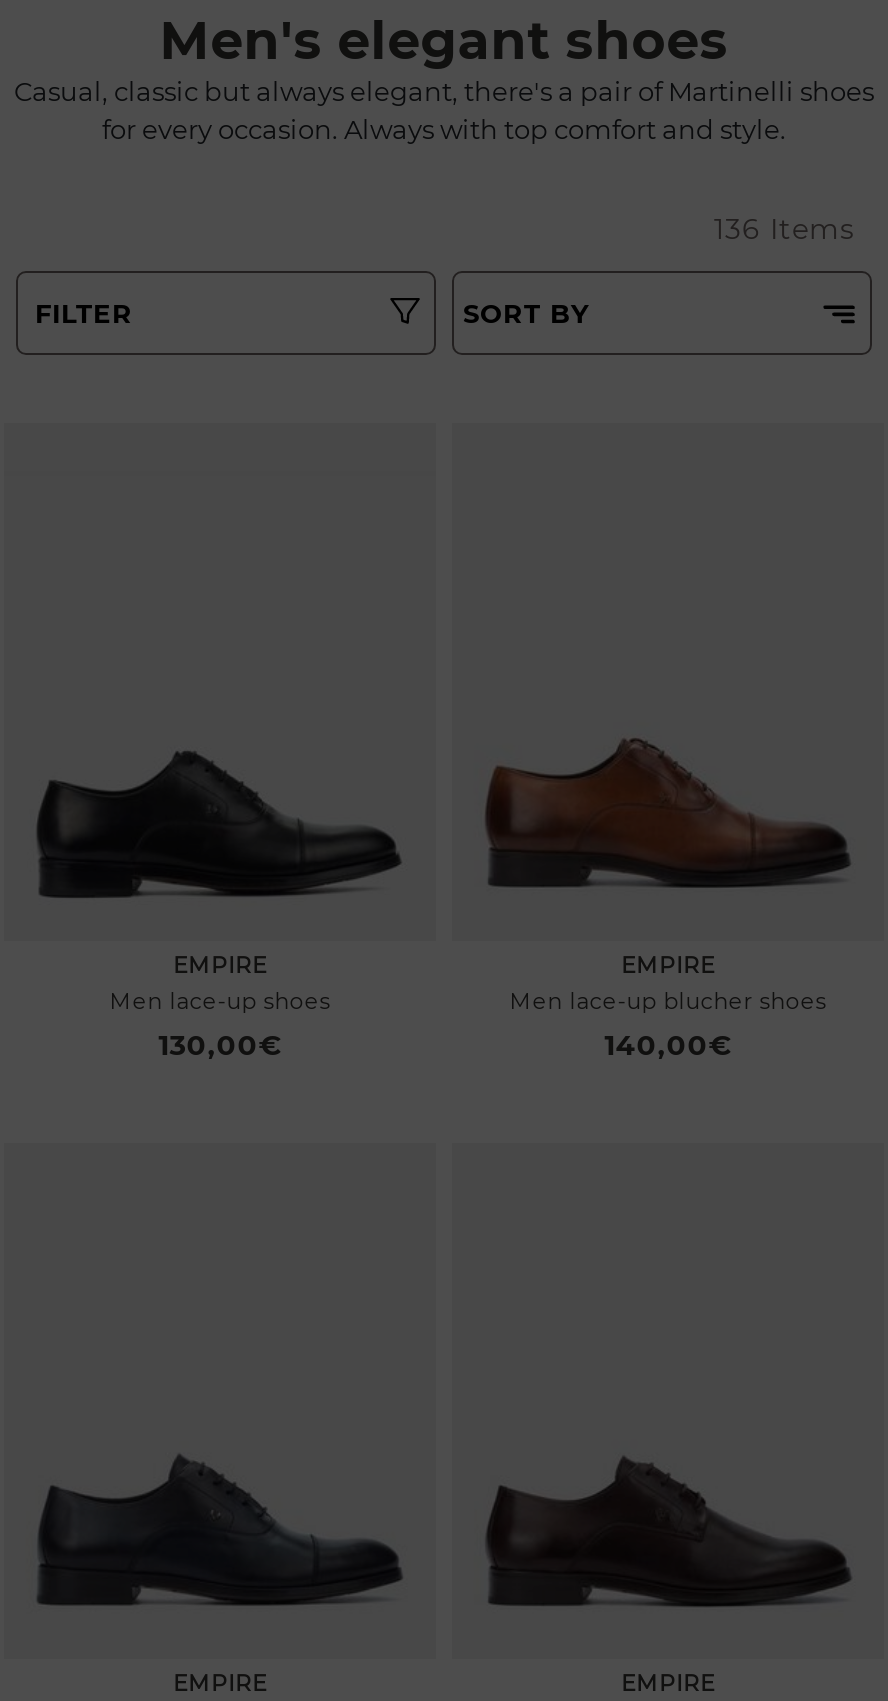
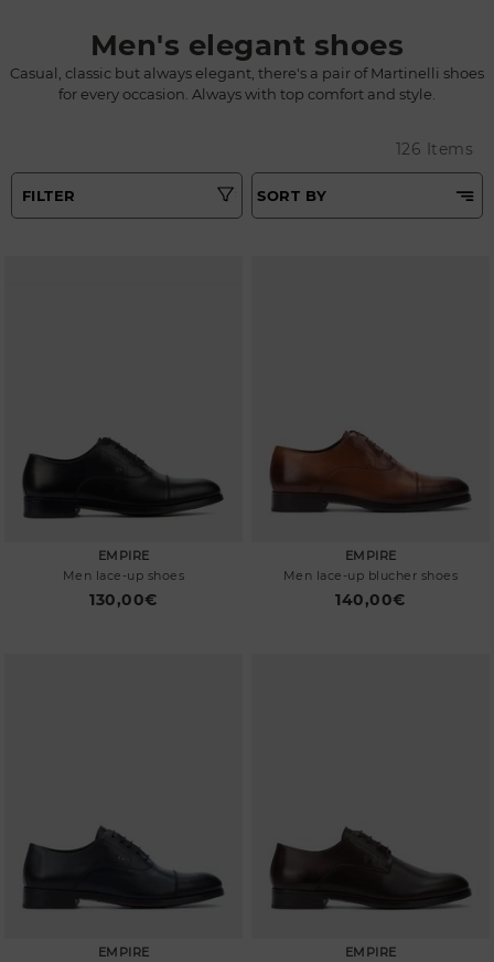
[714,211,855,247] 136 Items -> [396,139,474,159] 126 Items

